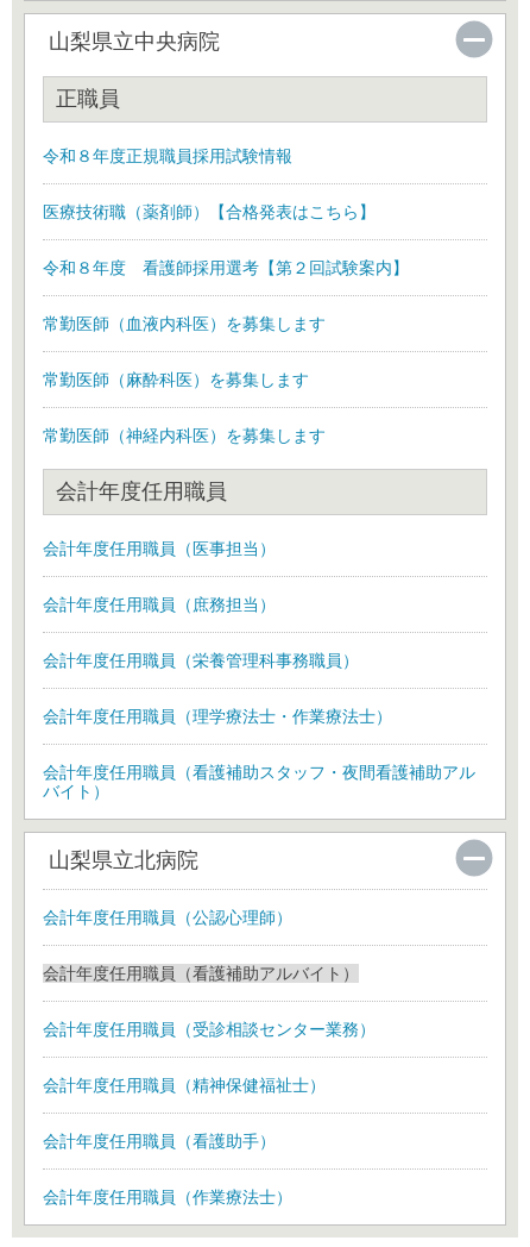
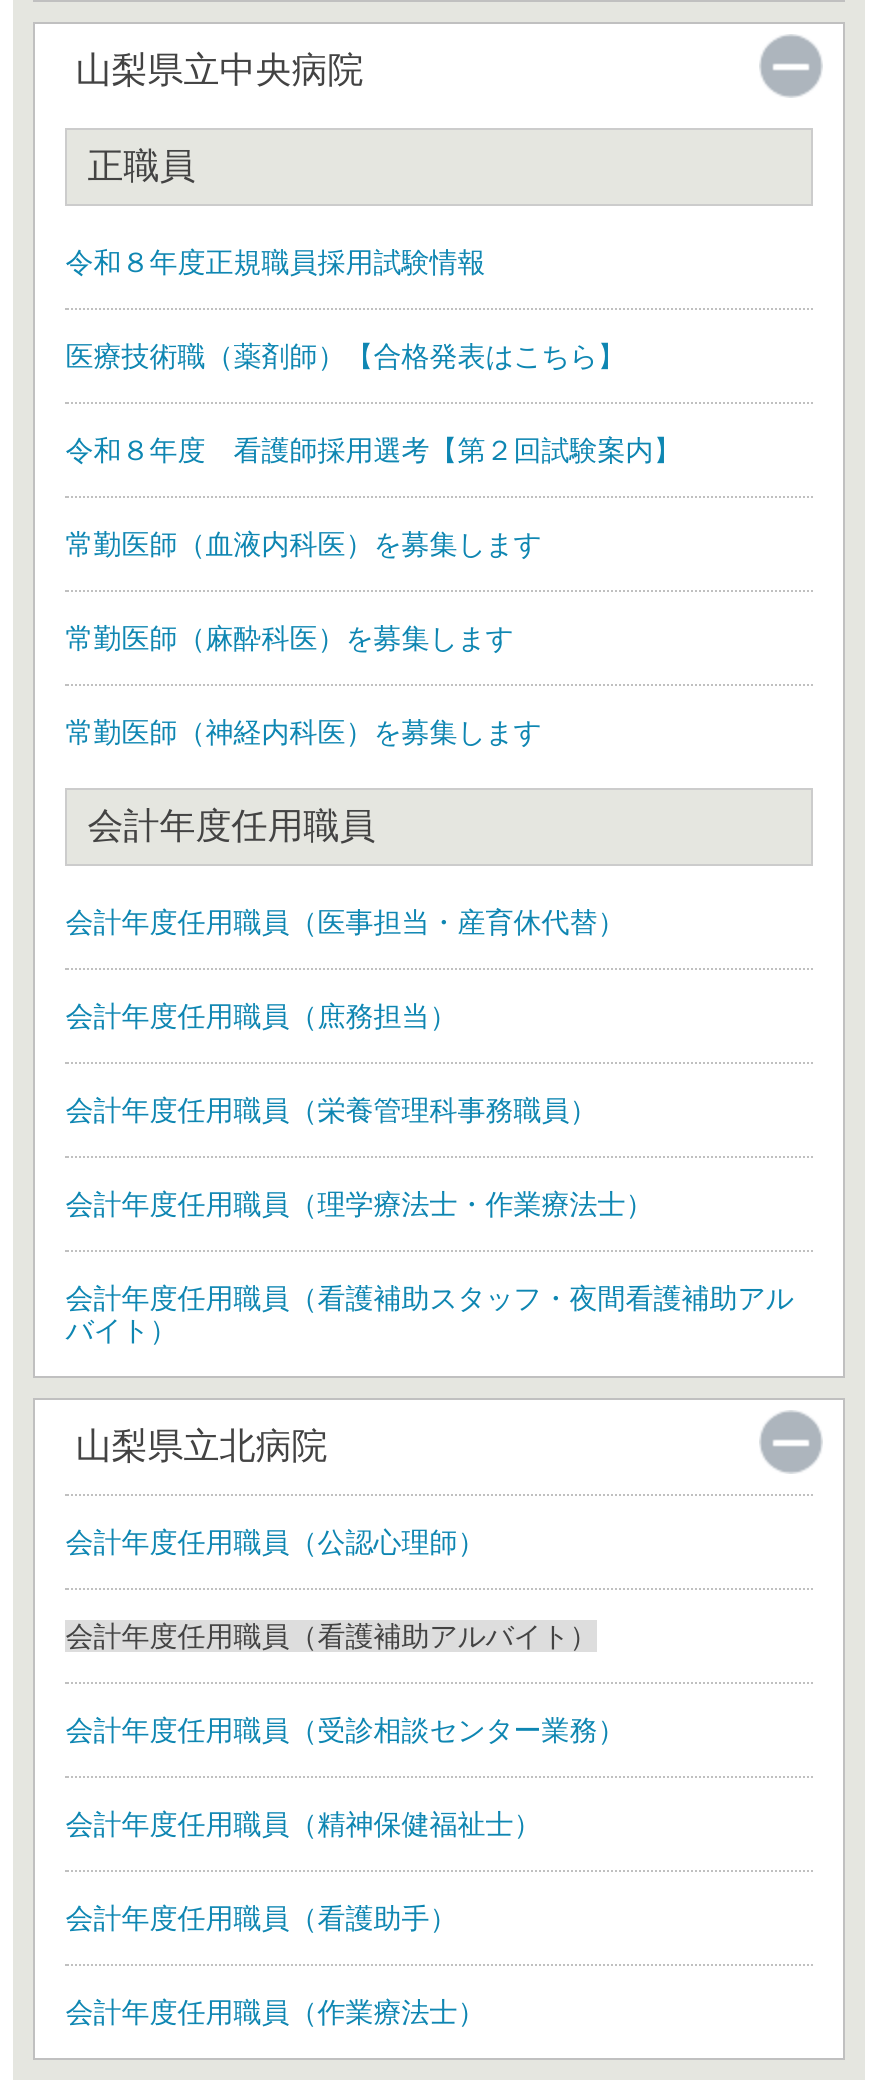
[43,539,276,558] 会計年度任用職員（医事担当） -> [65,905,625,937] 会計年度任用職員（医事担当・産育休代替）

